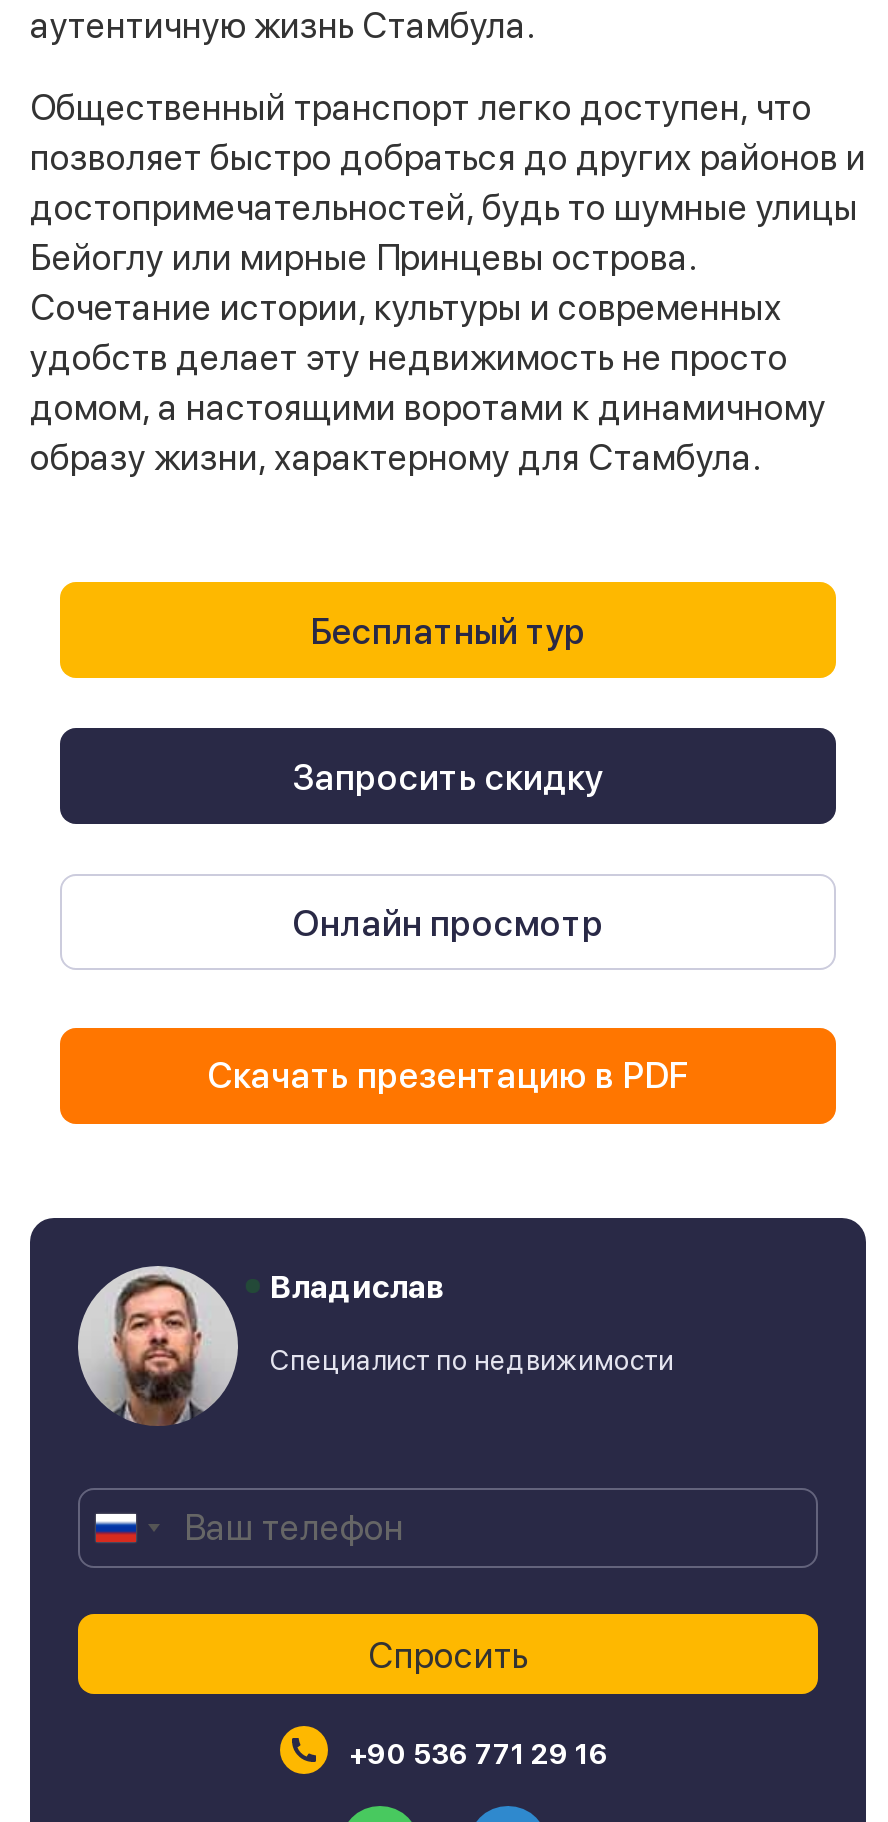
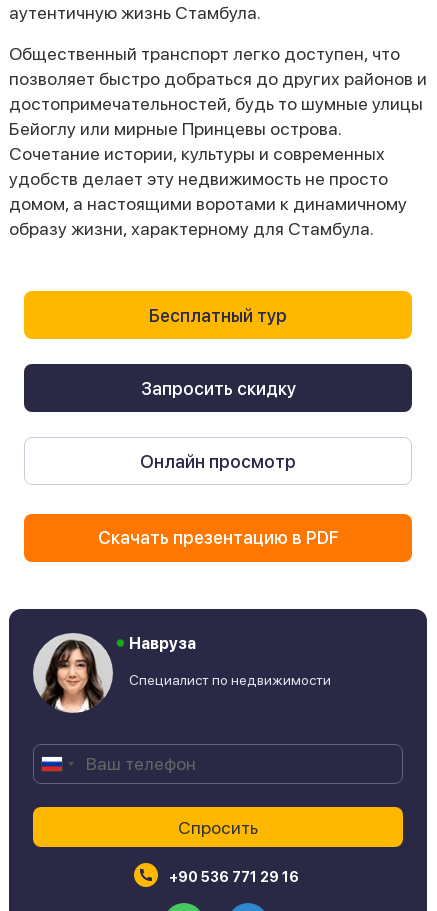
[94,1267,444,1426] [image] | Владислав -> [42,633,196,714] [image] | Навруза

